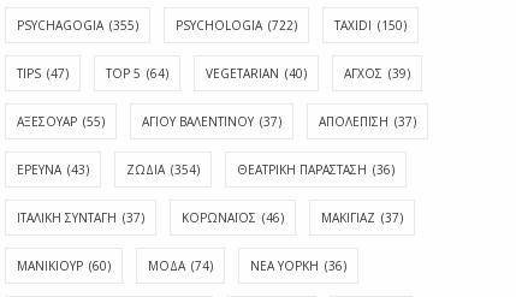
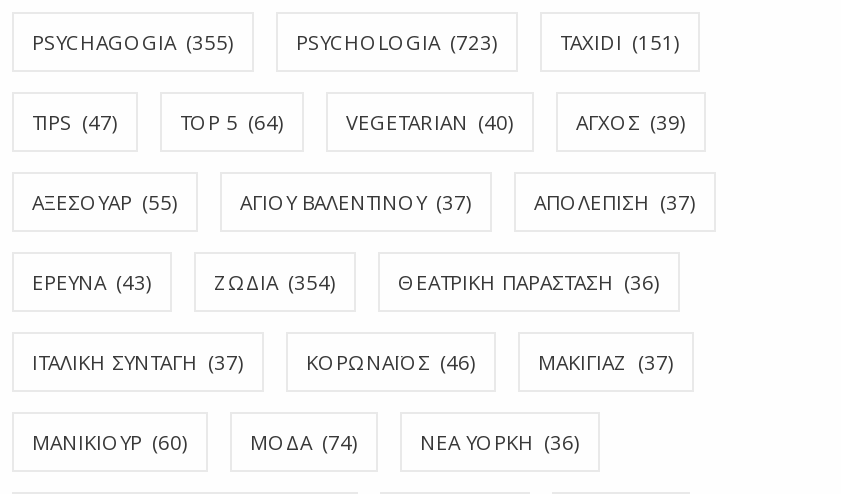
[176,16,297,33] PSYCHOLOGIA (722) -> [296,27,498,55] PSYCHOLOGIA (723)
[334,16,407,33] TAXIDI (150) -> [560,27,680,55] TAXIDI (151)

